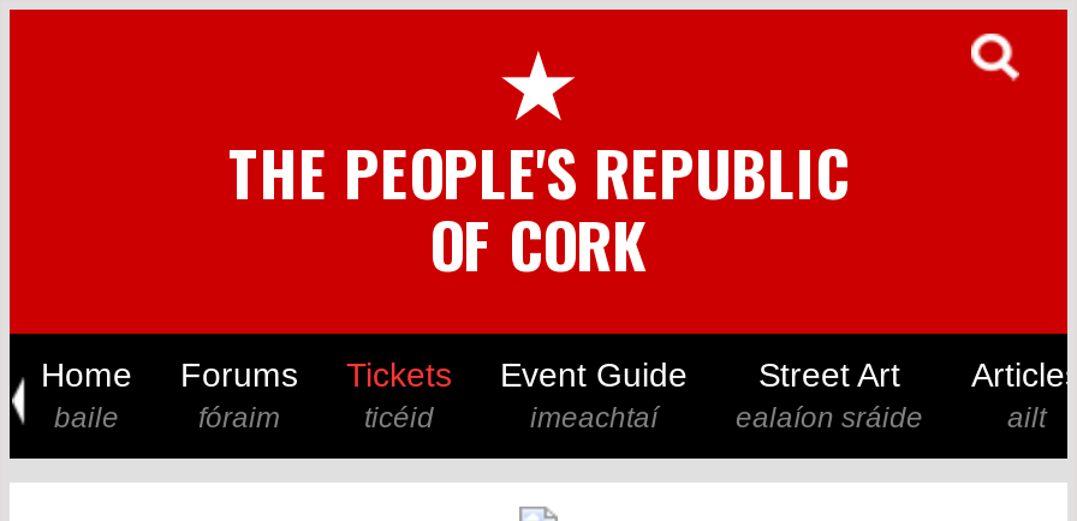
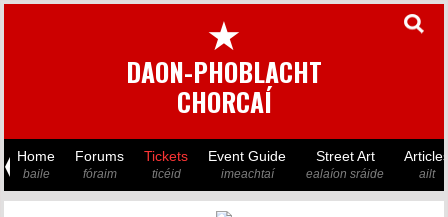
[228,125,849,288] THE PEOPLE'S REPUBLIC | OF CORK -> [126,52,322,120] DAON-PHOBLACHT | CHORCAÍ

